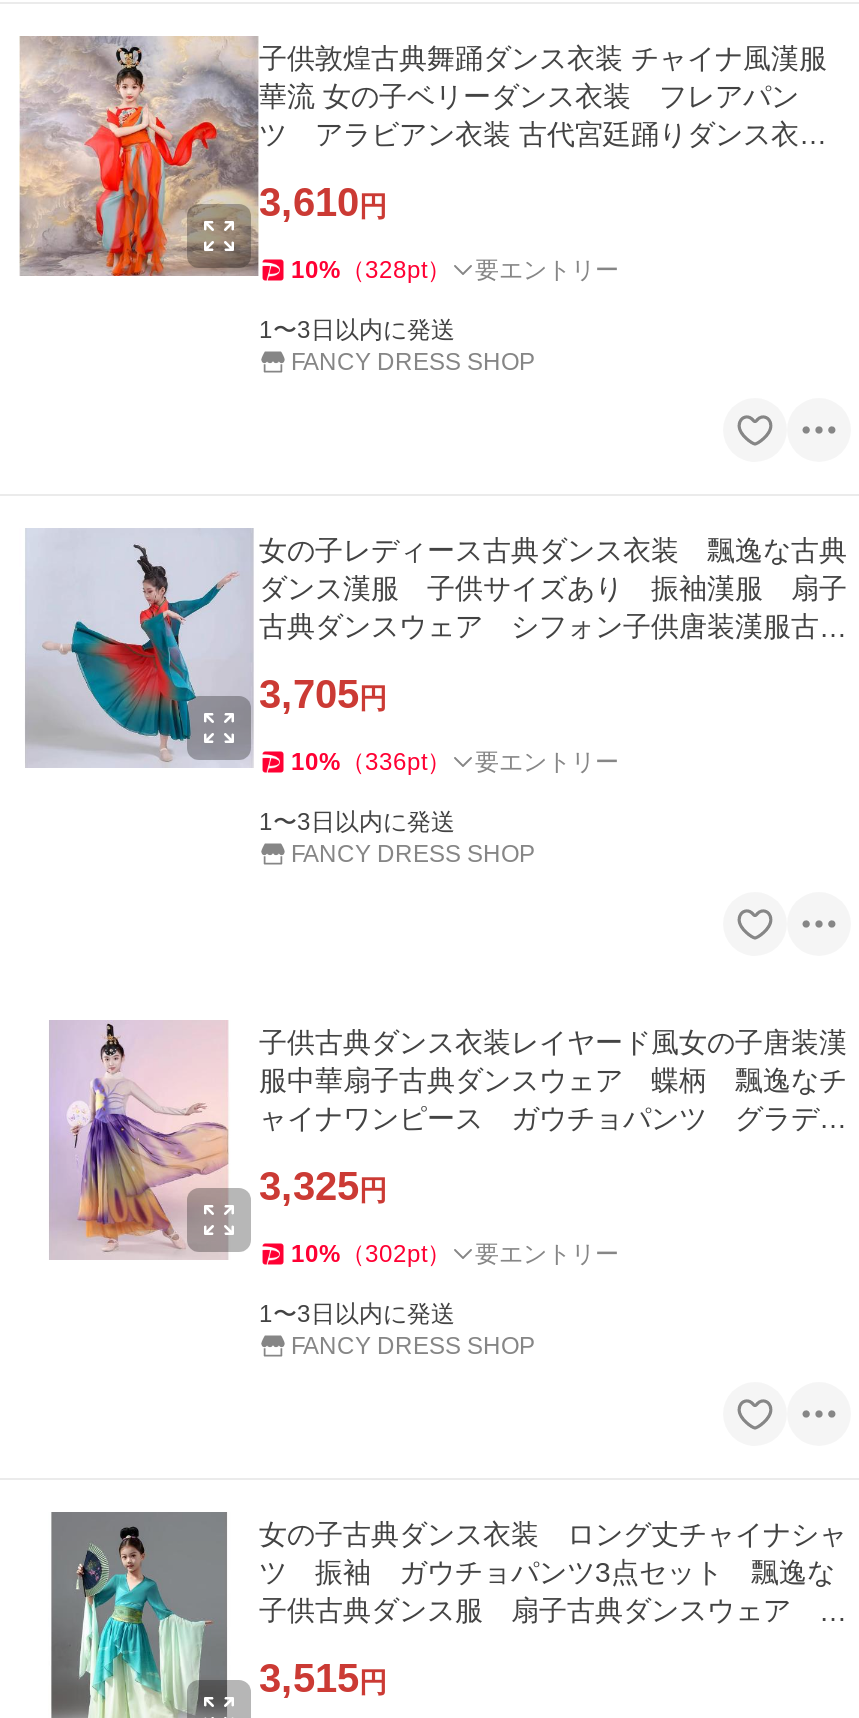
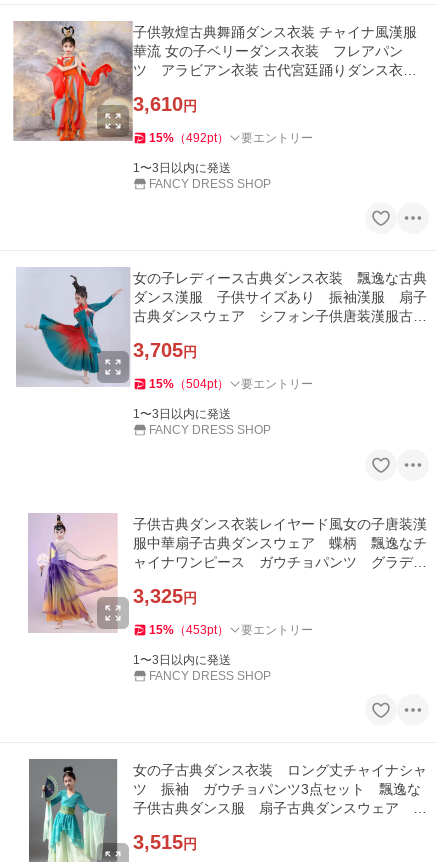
[291,256,619,284] 10%（328pt） 要エントリー -> [149,131,313,145] 15%（492pt） 要エントリー
[291,749,619,777] 10%（336pt） 要エントリー -> [149,377,313,391] 15%（504pt） 要エントリー
[291,1240,619,1268] 10%（302pt） 要エントリー -> [149,623,313,637] 15%（453pt） 要エントリー

